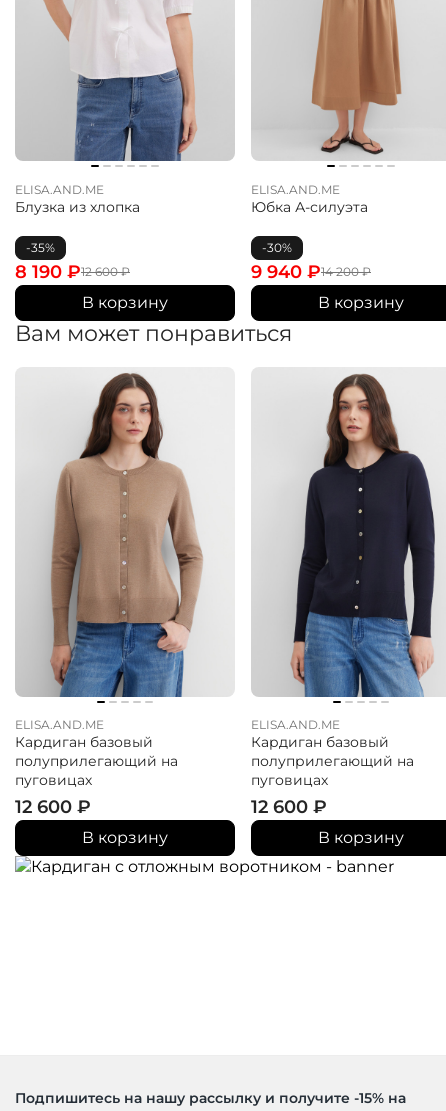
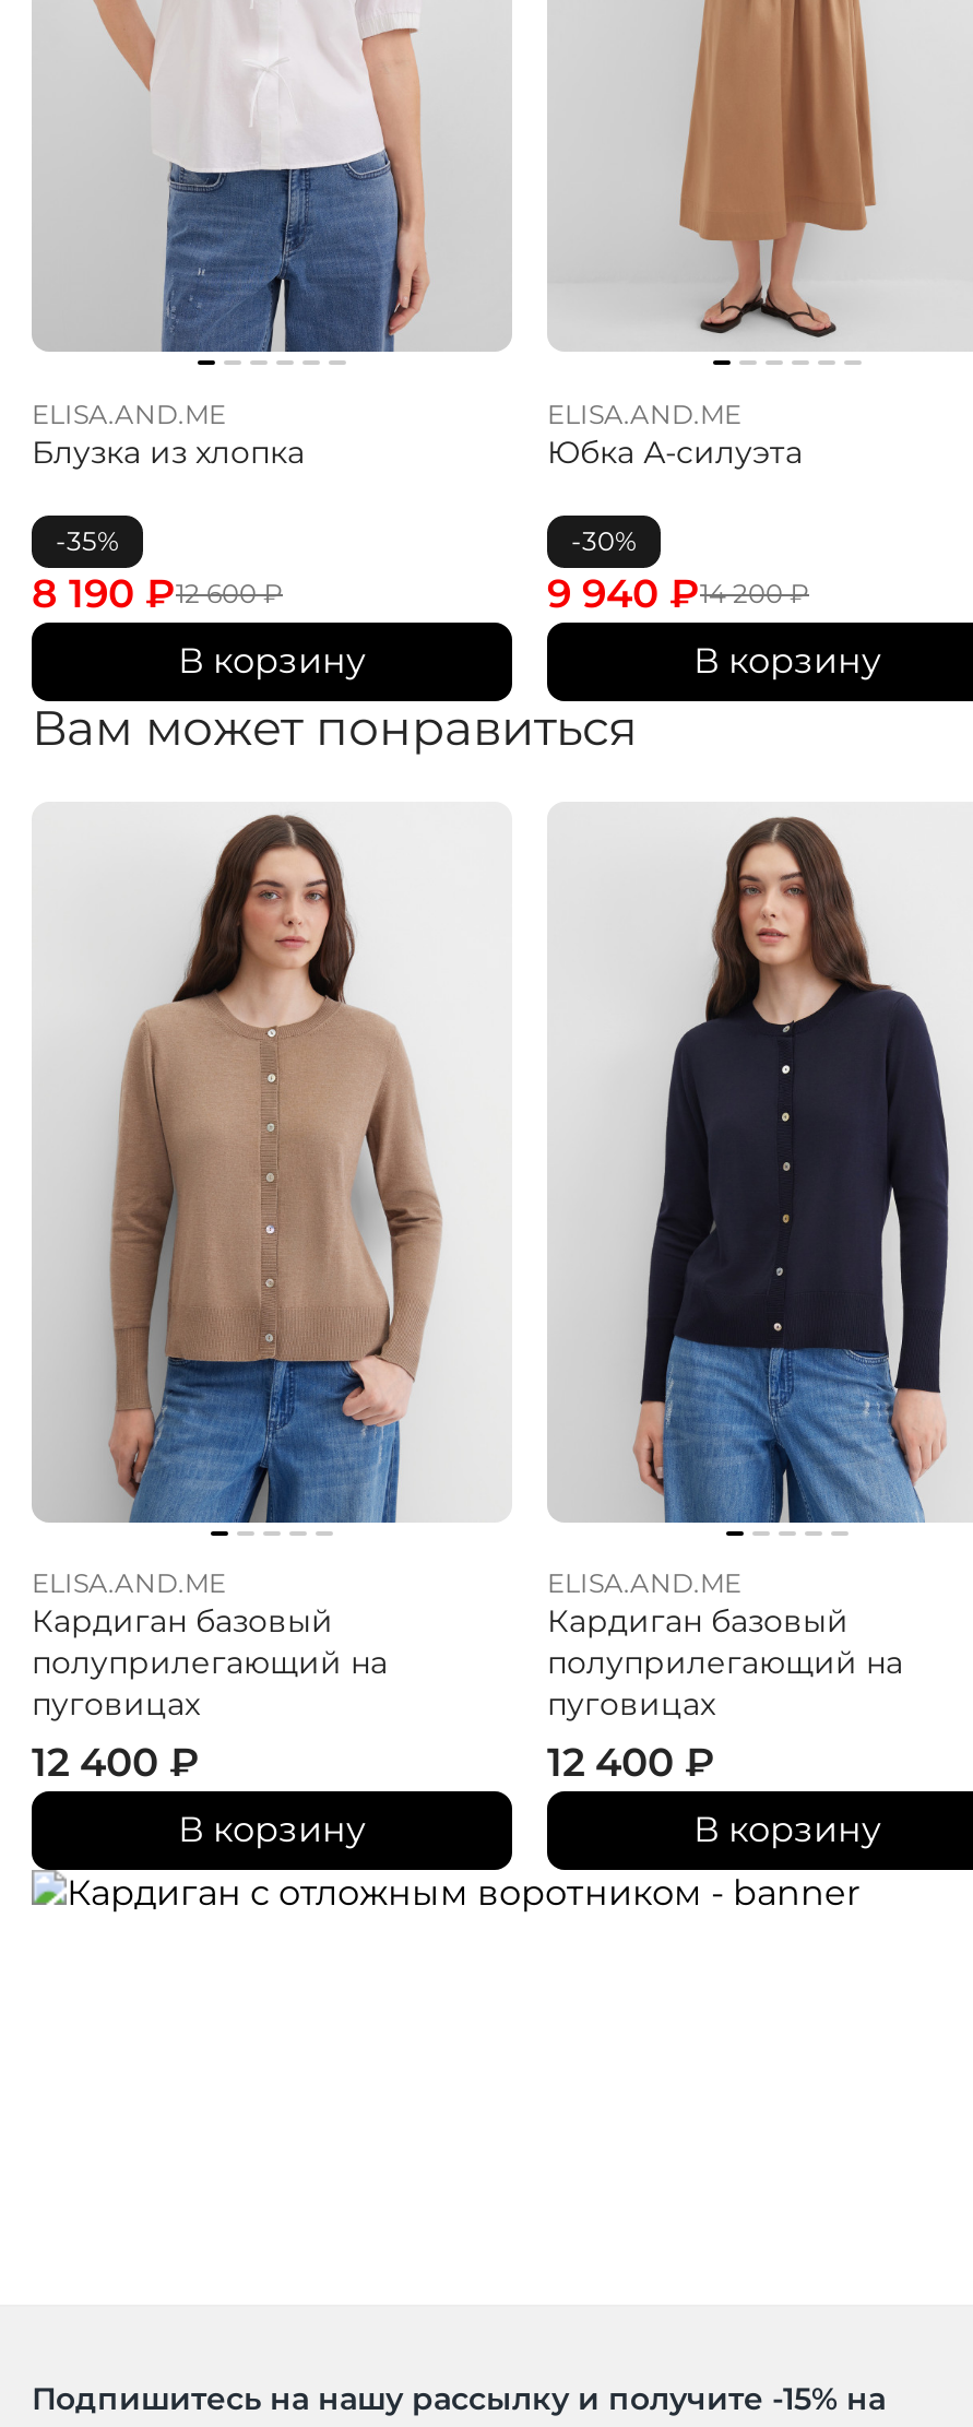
[15,796,91,818] 12 600 ₽ -> [32,1740,200,1788] 12 400 ₽
[251,796,327,818] 12 600 ₽ -> [547,1740,715,1788] 12 400 ₽

